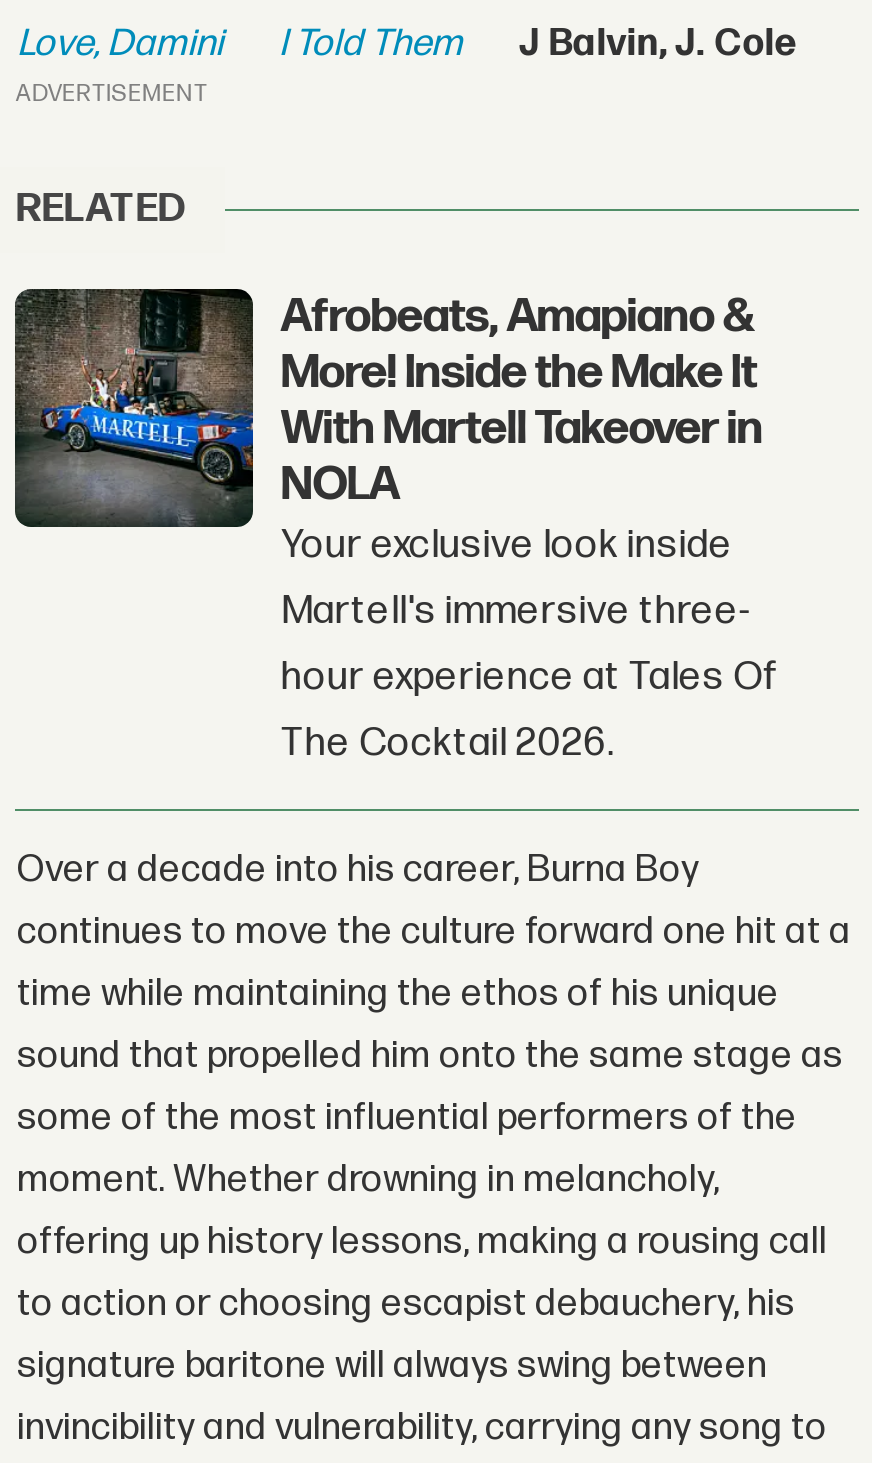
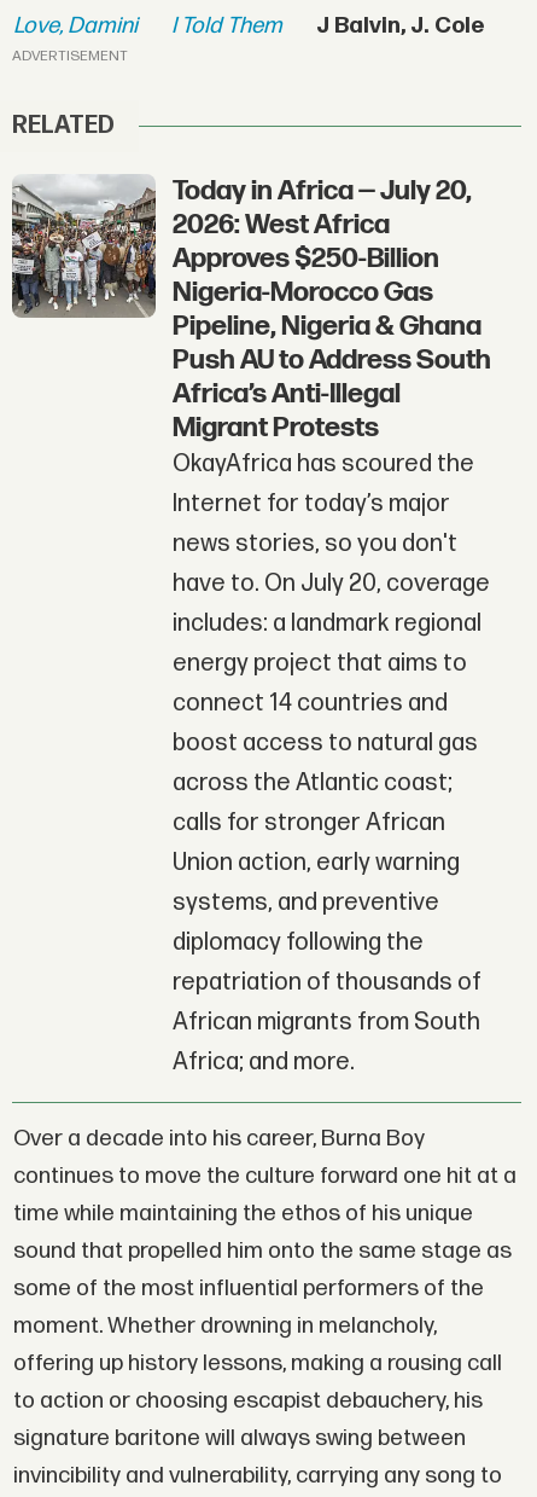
[13,287,779,767] [image] | Afrobeats, Amapiano & | More! Inside the Make It | With Martell Takeover in | NOLA | Your exclusive look inside | Martell's immersive three- | hour experience at Tales Of | The Cocktail 2026. -> [11,174,491,1077] [image] | Today in Africa — July 20, | 2026: West Africa | Approves $250-Billion | Nigeria-Morocco Gas | Pipeline, Nigeria & Ghana | Push AU to Address South | Africa’s Anti-Illegal | Migrant Protests | OkayAfrica has scoured the | Internet for today’s major | news stories, so you don't | have to. On July 20, coverage | includes: a landmark regional | energy project that aims to | connect 14 countries and | boost access to natural gas | across the Atlantic coast; | calls for stronger African | Union action, early warning | systems, and preventive | diplomacy following the | repatriation of thousands of | African migrants from South | Africa; and more.

